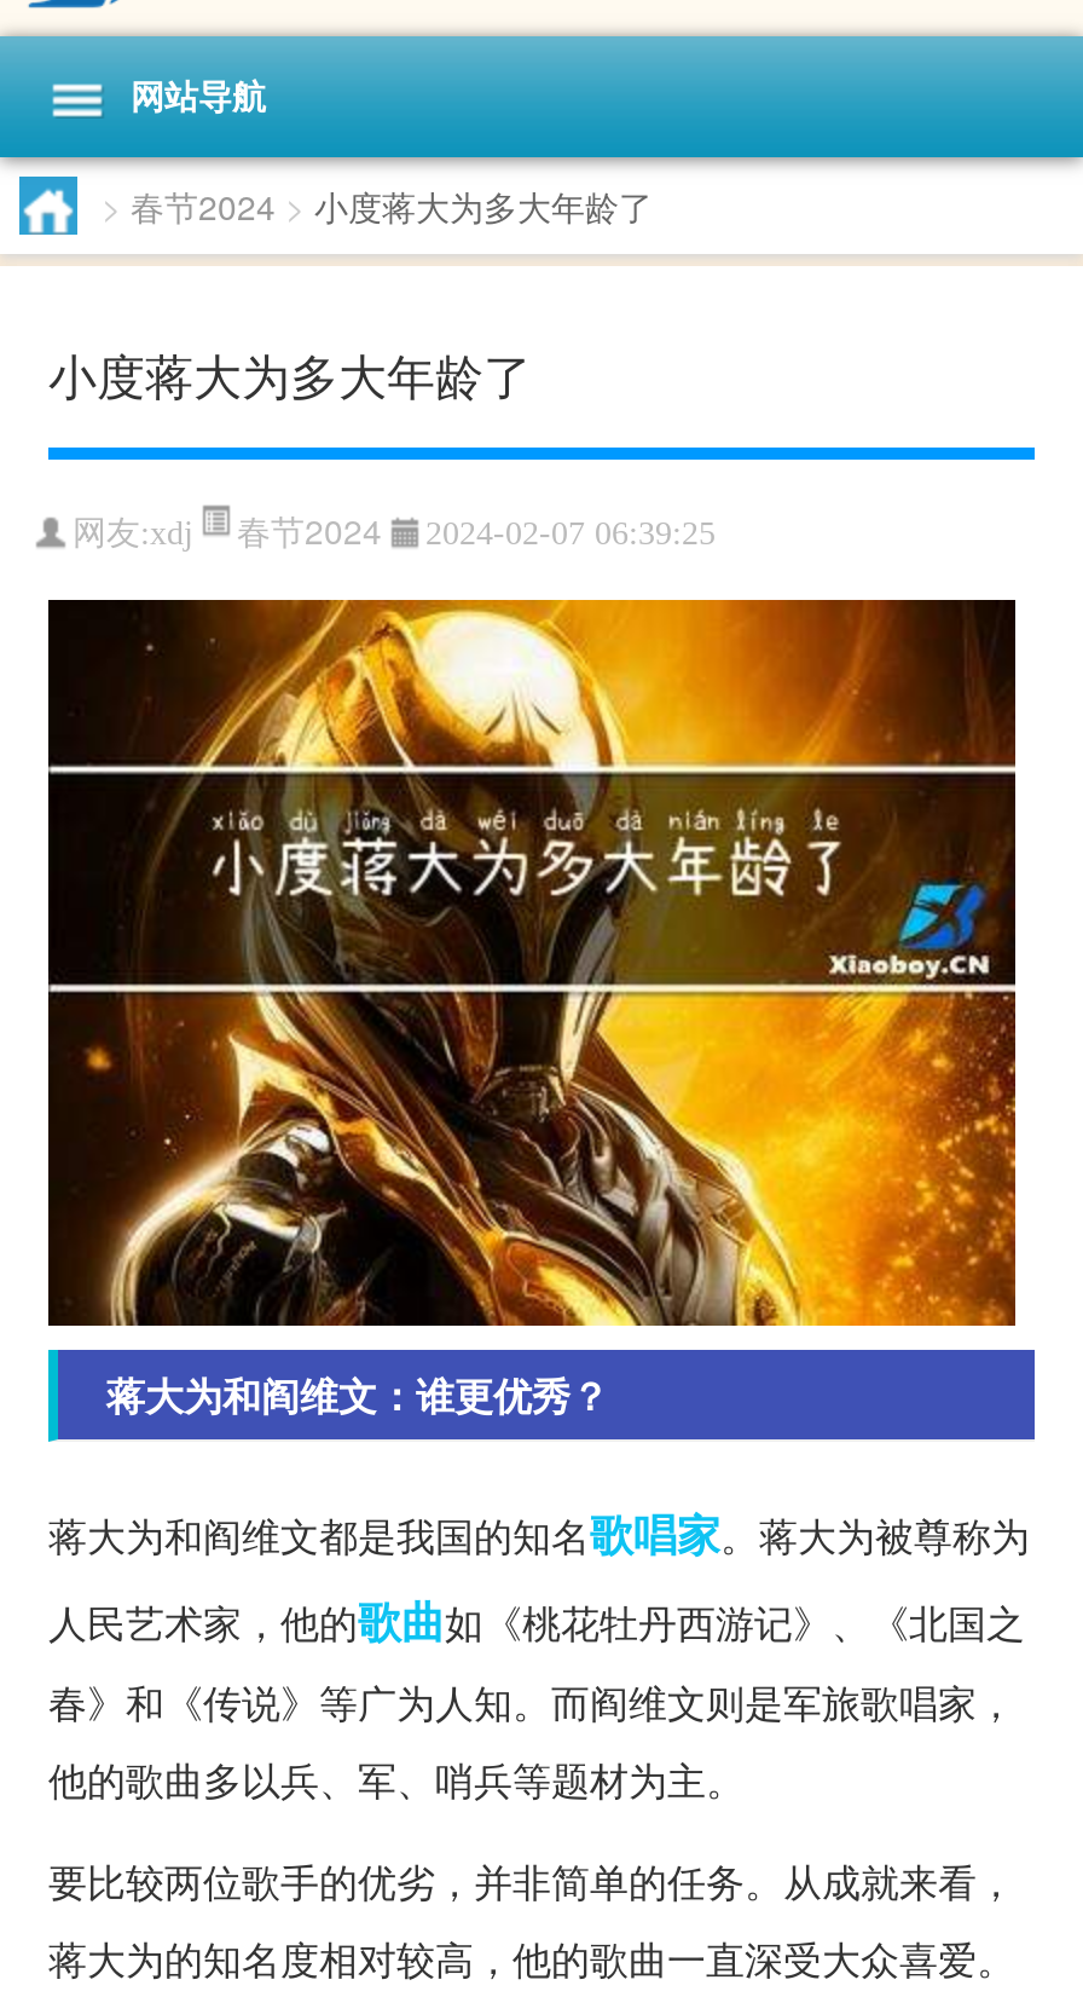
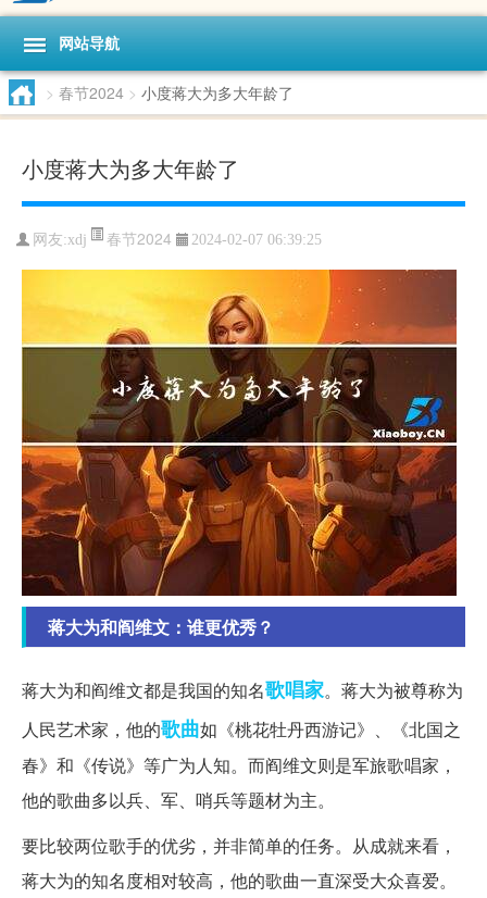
[46,598,1018,1328] [image] -> [21,269,458,597] [image]

